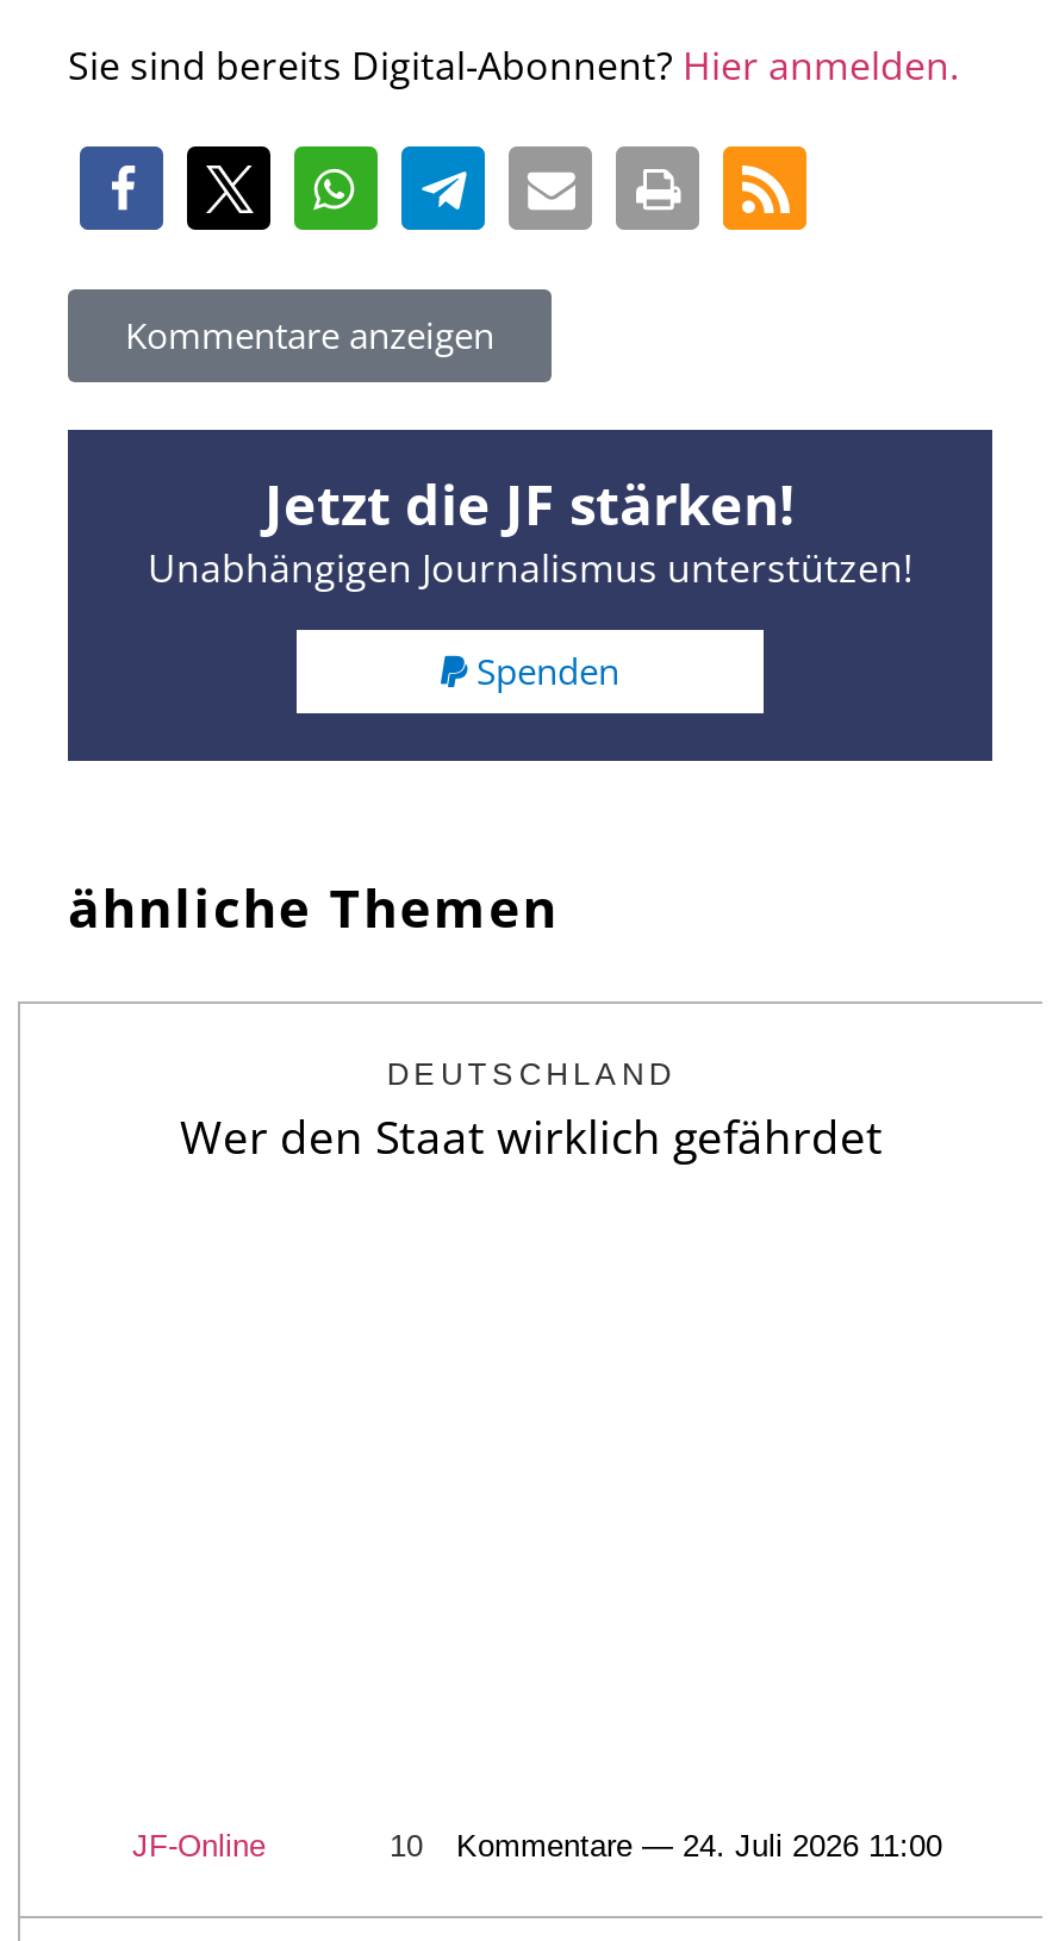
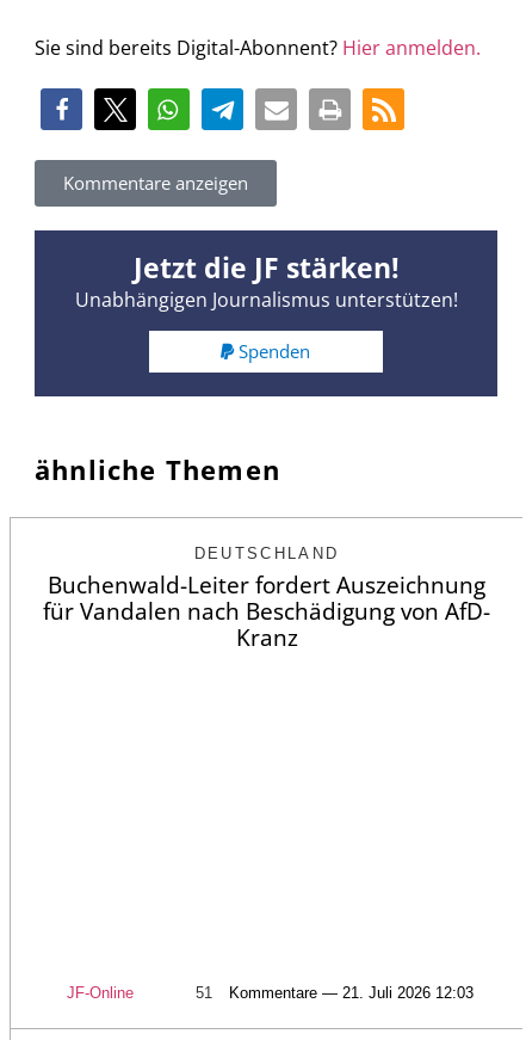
[180,1106,883,1168] Wer den Staat wirklich gefährdet -> [43,570,490,653] Buchenwald-Leiter fordert Auszeichnung | für Vandalen nach Beschädigung von AfD- | Kranz
[380,1827,942,1863] 10 | Kommentare — 24. Juli 2026 11:00 -> [190,984,473,1002] 51 | Kommentare — 21. Juli 2026 12:03

